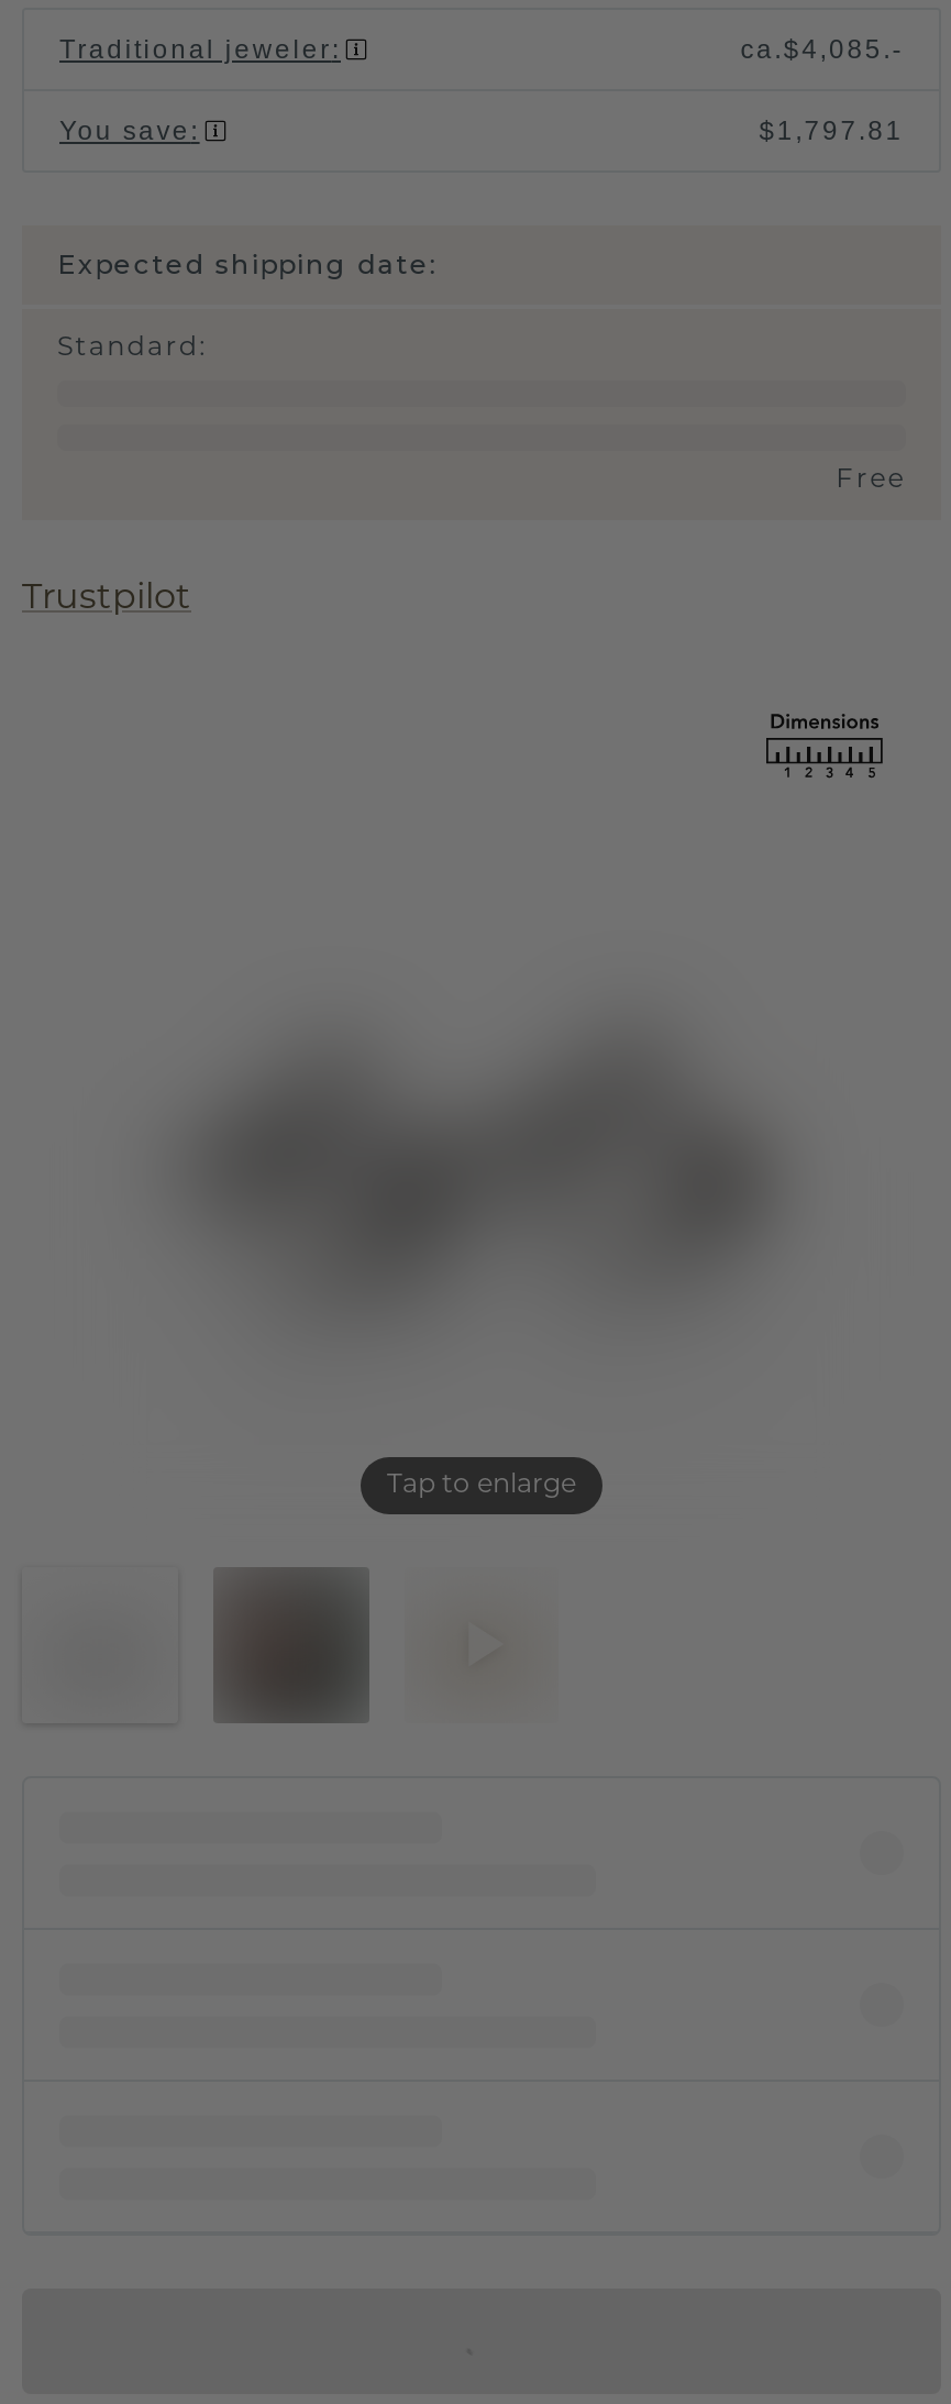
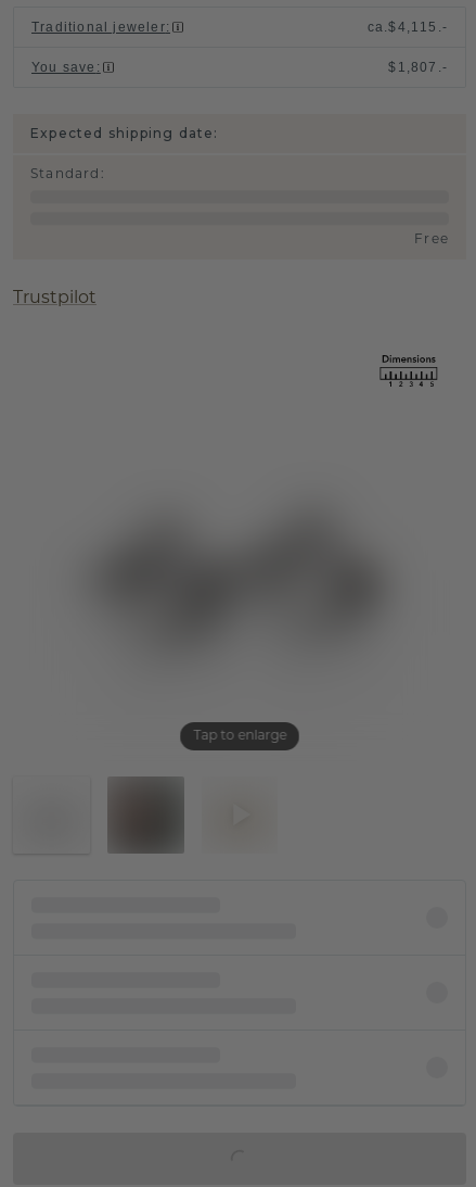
[741,34,904,65] ca. $4,085.- -> [367,20,448,35] ca. $4,115.-
[759,115,904,146] $1,797.81 -> [389,60,448,75] $1,807.-

